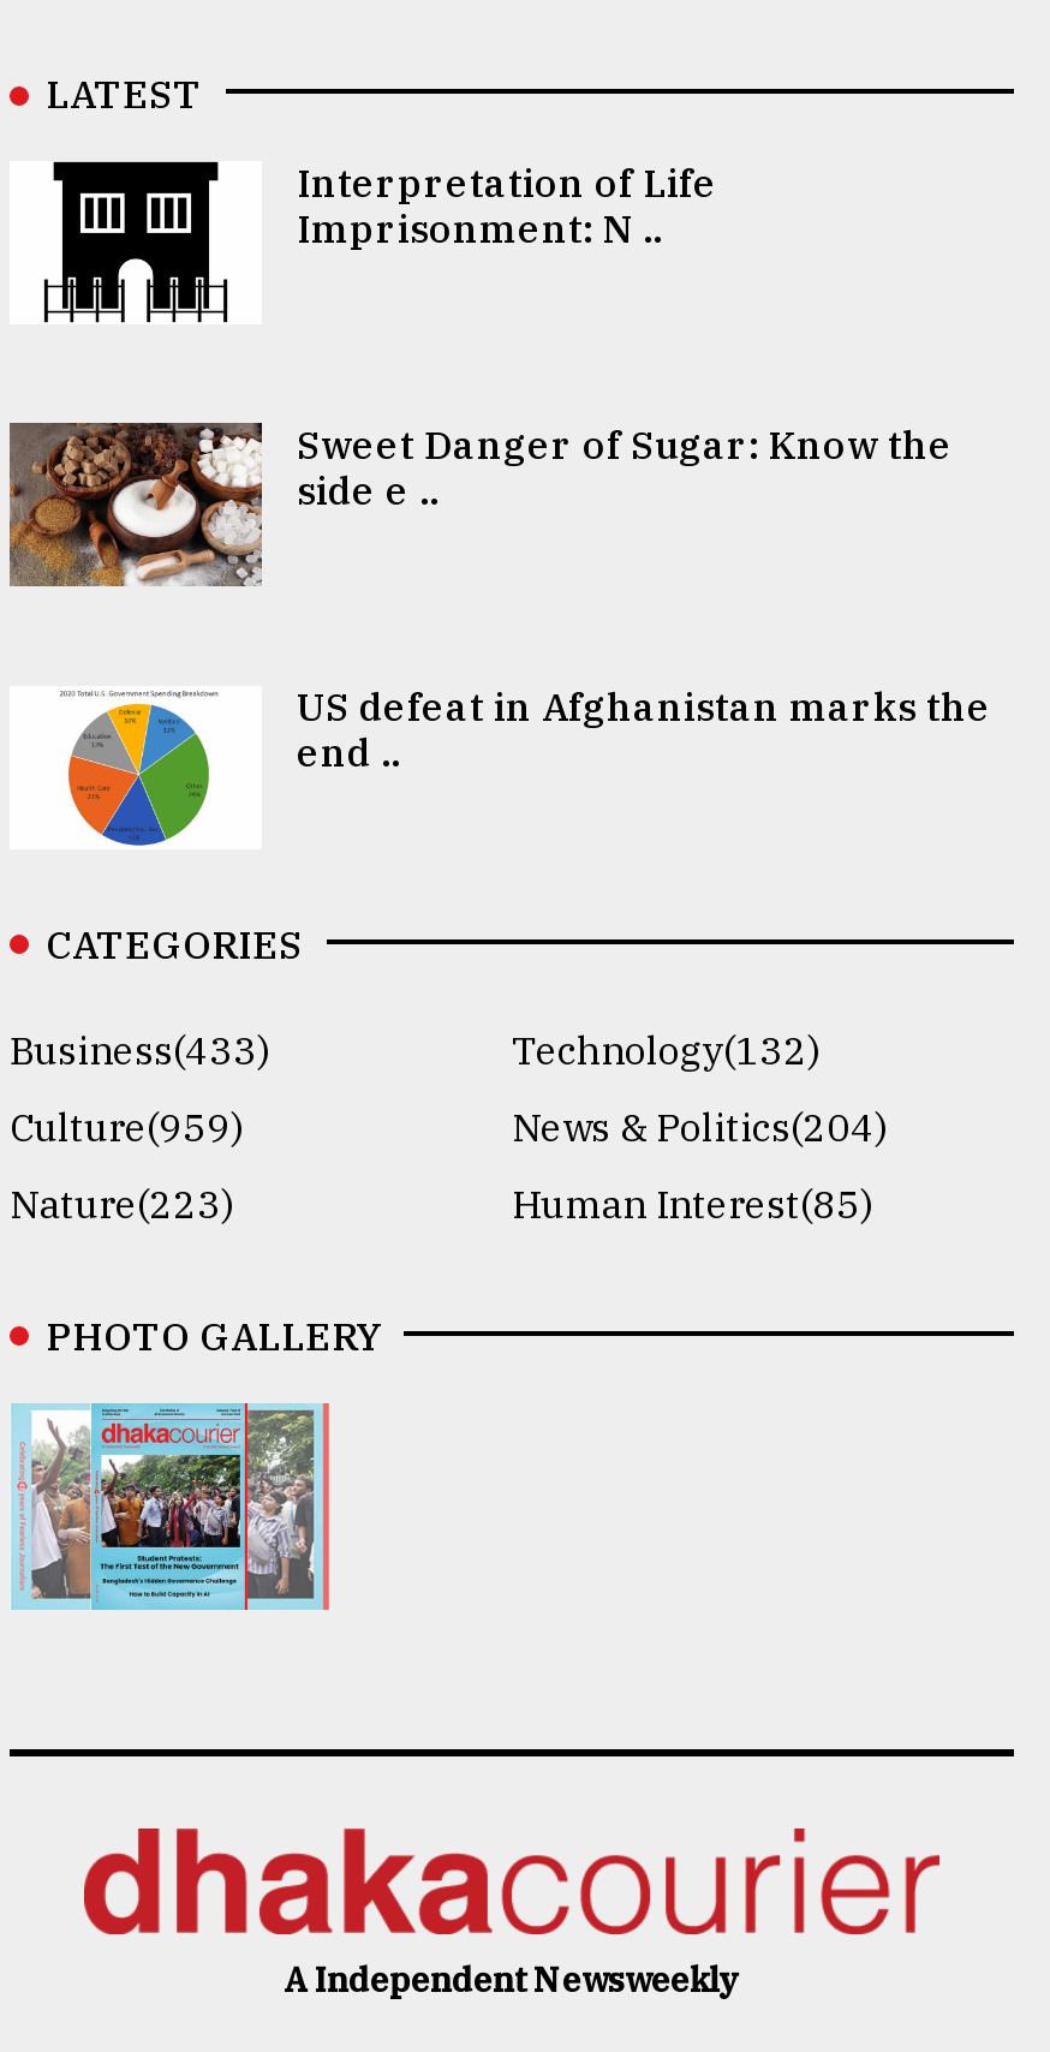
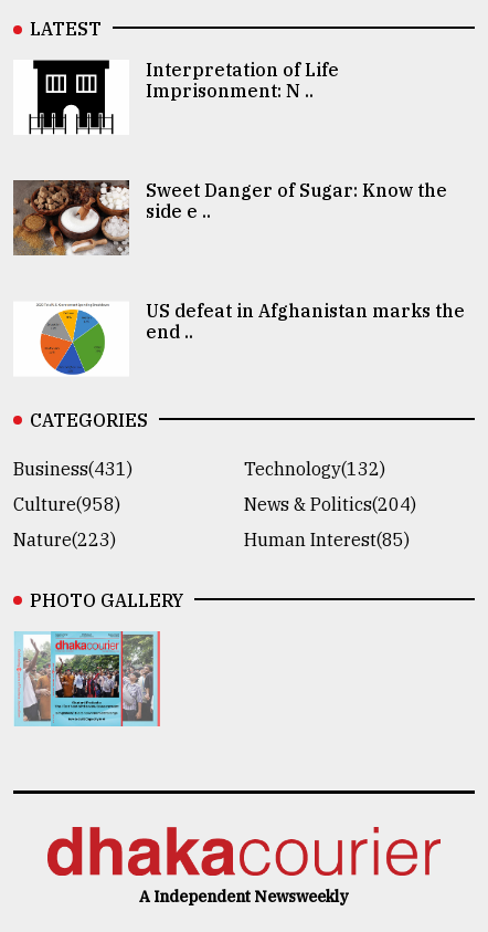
[10,1025,269,1073] Business(433) -> [13,457,132,479] Business(431)
[10,1102,243,1150] Culture(959) -> [13,493,120,515] Culture(958)

